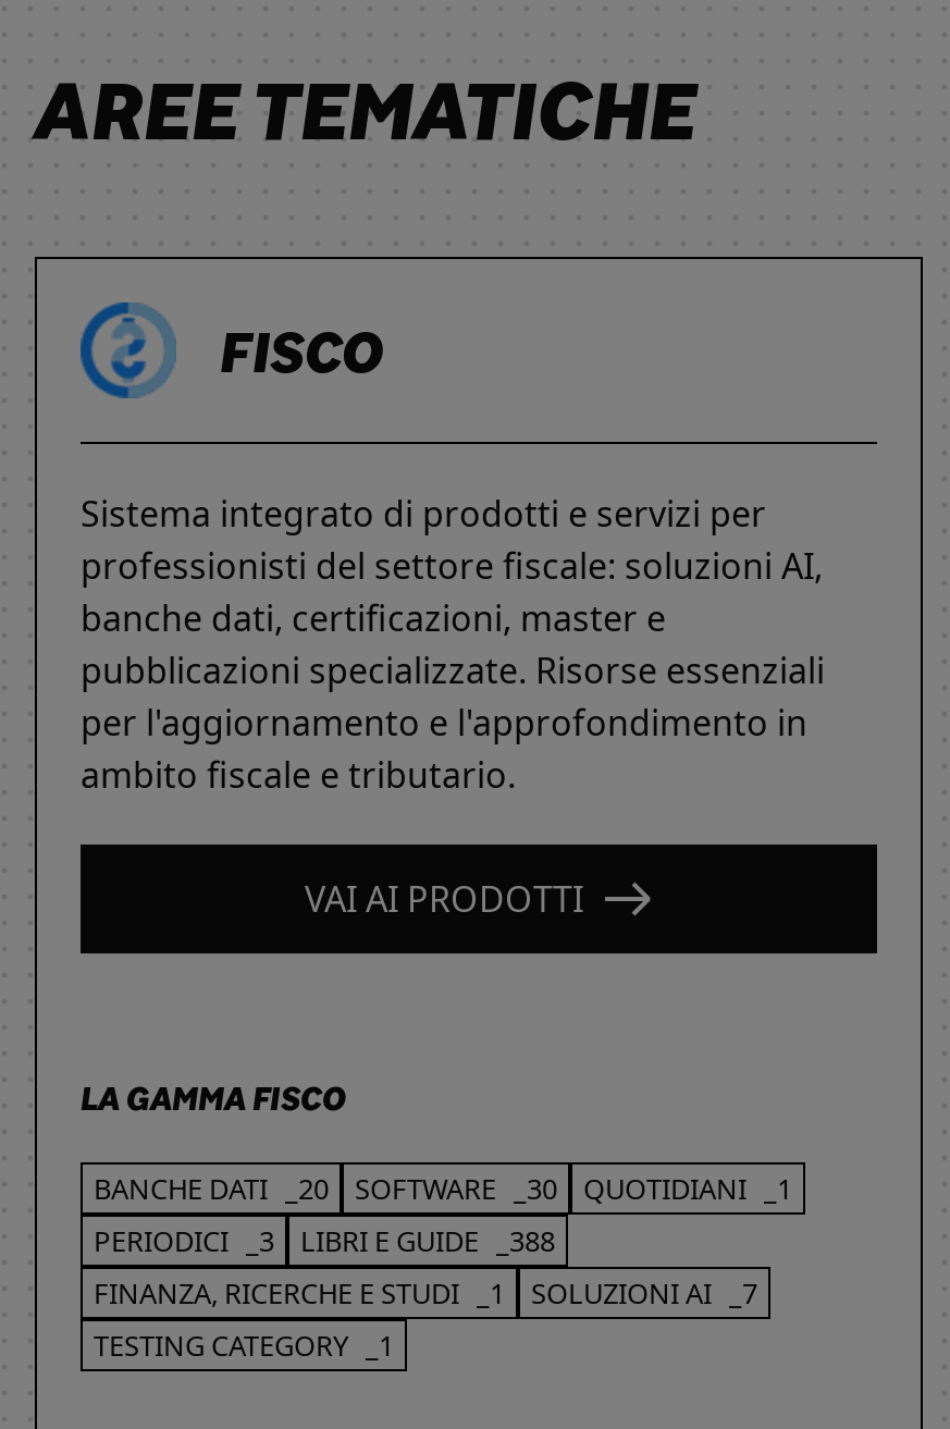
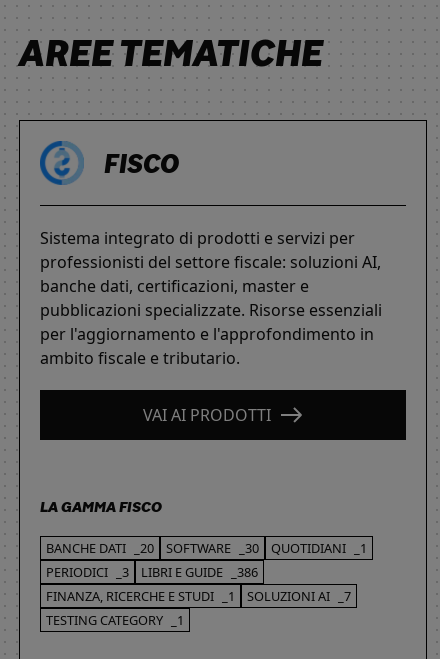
[94,1220,555,1259] PERIODICI _3 LIBRI E GUIDE _388 -> [46,562,258,580] PERIODICI _3 LIBRI E GUIDE _386

